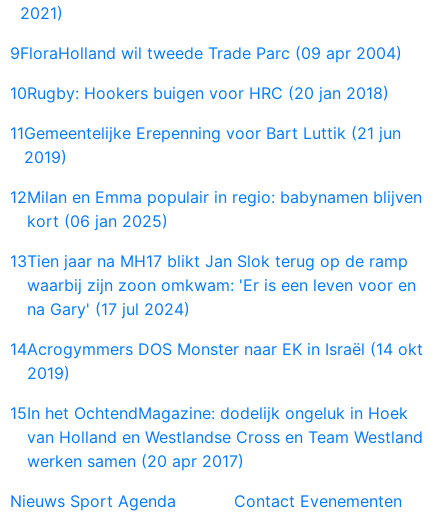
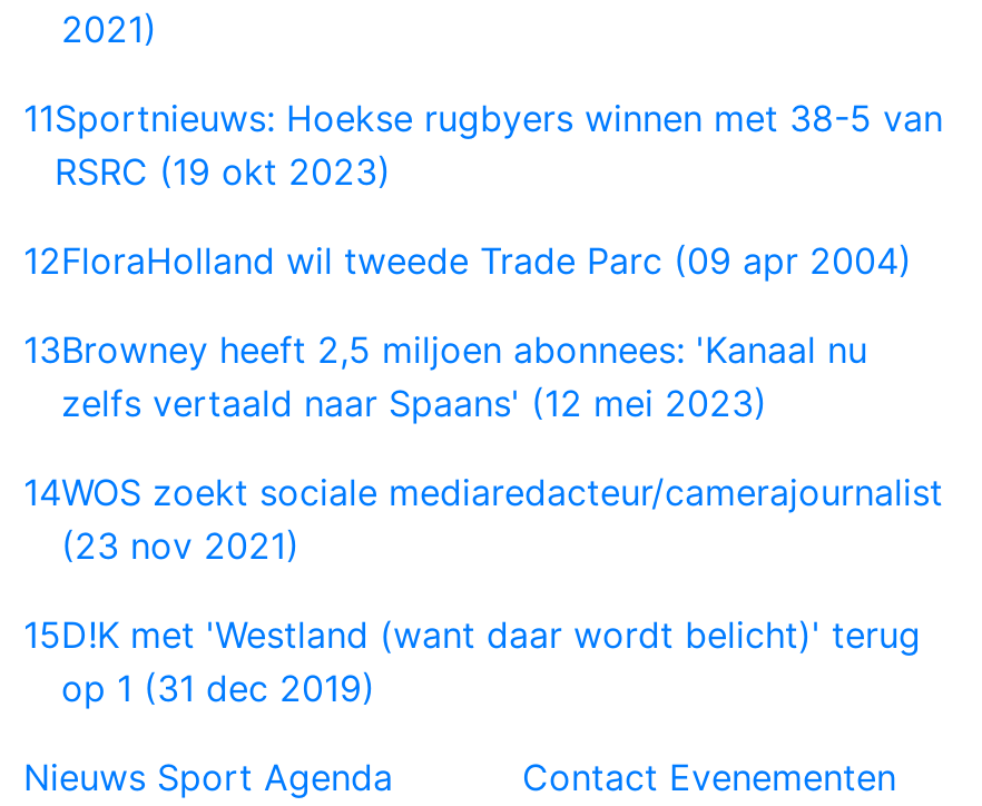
[10,43,423,471] 9FloraHolland wil tweede Trade Parc (09 apr 2004) | 10Rugby: Hookers buigen voor HRC (20 jan 2018) | 11Gemeentelijke Erepenning voor Bart Luttik (21 jun | 2019) | 12Milan en Emma populair in regio: babynamen blijven | kort (06 jan 2025) | 13Tien jaar na MH17 blikt Jan Slok terug op de ramp | waarbij zijn zoon omkwam: 'Er is een leven voor en | na Gary' (17 jul 2024) | 14Acrogymmers DOS Monster naar EK in Israël (14 okt | 2019) | 15In het OchtendMagazine: dodelijk ongeluk in Hoek | van Holland en Westlandse Cross en Team Westland | werken samen (20 apr 2017) -> [23,95,943,709] 11Sportnieuws: Hoekse rugbyers winnen met 38-5 van | RSRC (19 okt 2023) | 12FloraHolland wil tweede Trade Parc (09 apr 2004) | 13Browney heeft 2,5 miljoen abonnees: 'Kanaal nu | zelfs vertaald naar Spaans' (12 mei 2023) | 14WOS zoekt sociale mediaredacteur/camerajournalist | (23 nov 2021) | 15D!K met 'Westland (want daar wordt belicht)' terug | op 1 (31 dec 2019)

